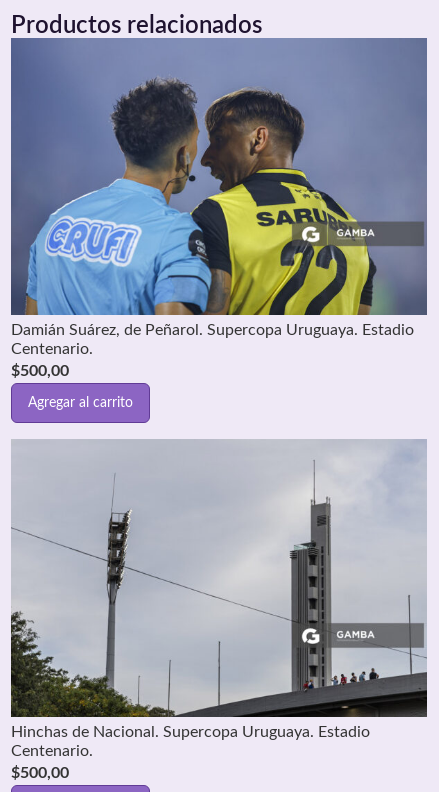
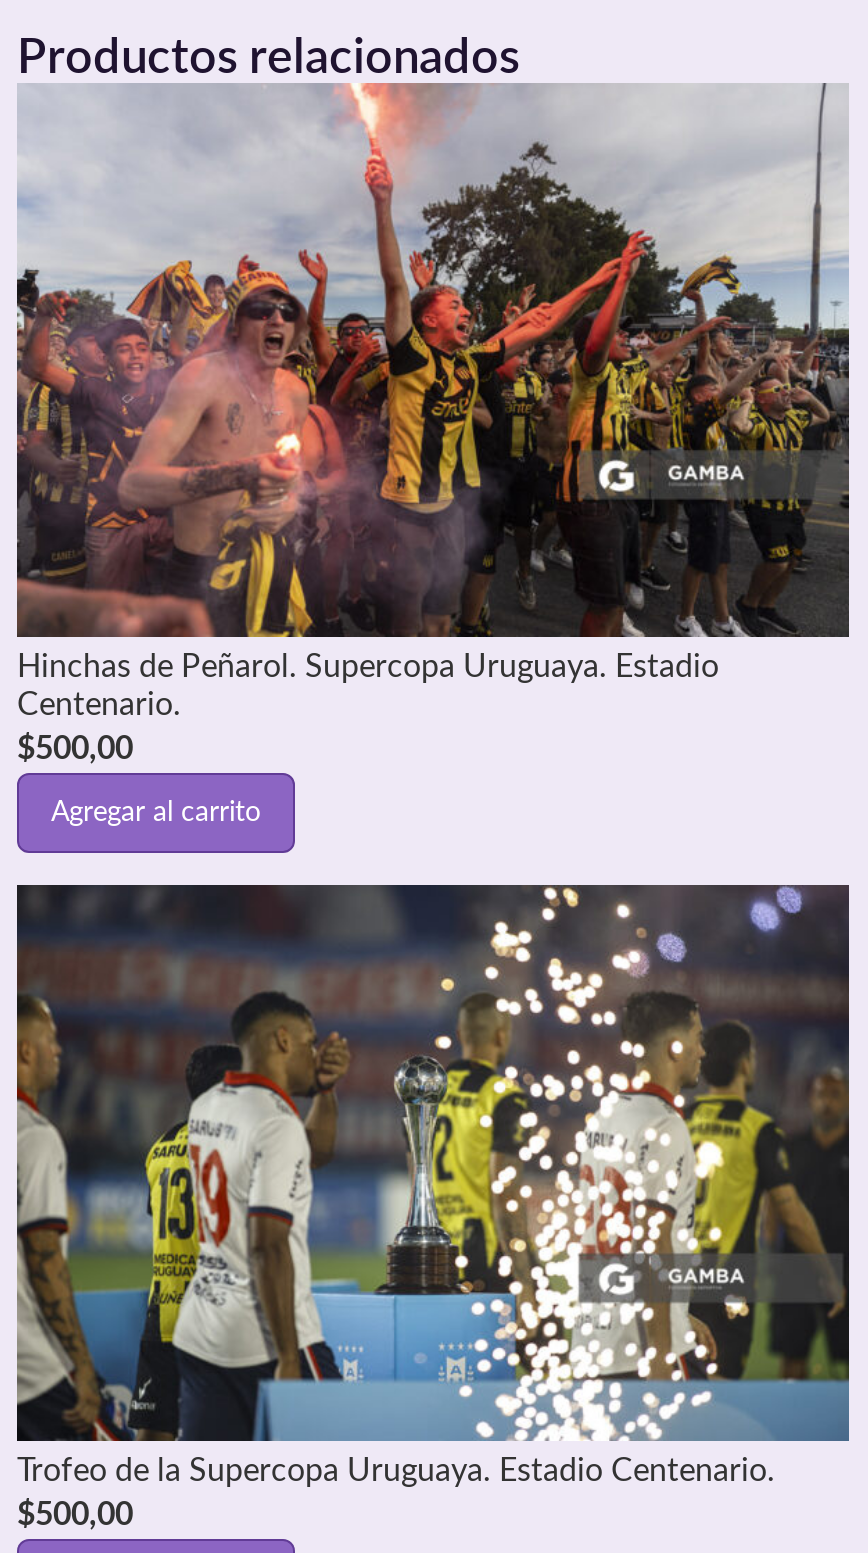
[10,38,428,338] [image] | Damián Suárez, de Peñarol. Supercopa Uruguaya. Estadio -> [15,83,851,683] [image] | Hinchas de Peñarol. Supercopa Uruguaya. Estadio
[11,439,428,758] [image] | Hinchas de Nacional. Supercopa Uruguaya. Estadio | Centenario. -> [15,885,851,1486] [image] | Trofeo de la Supercopa Uruguaya. Estadio Centenario.

